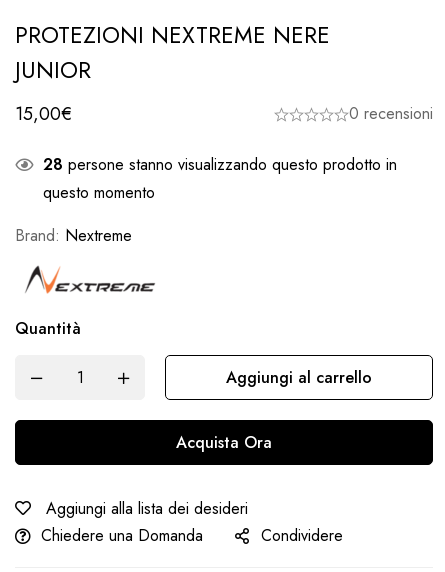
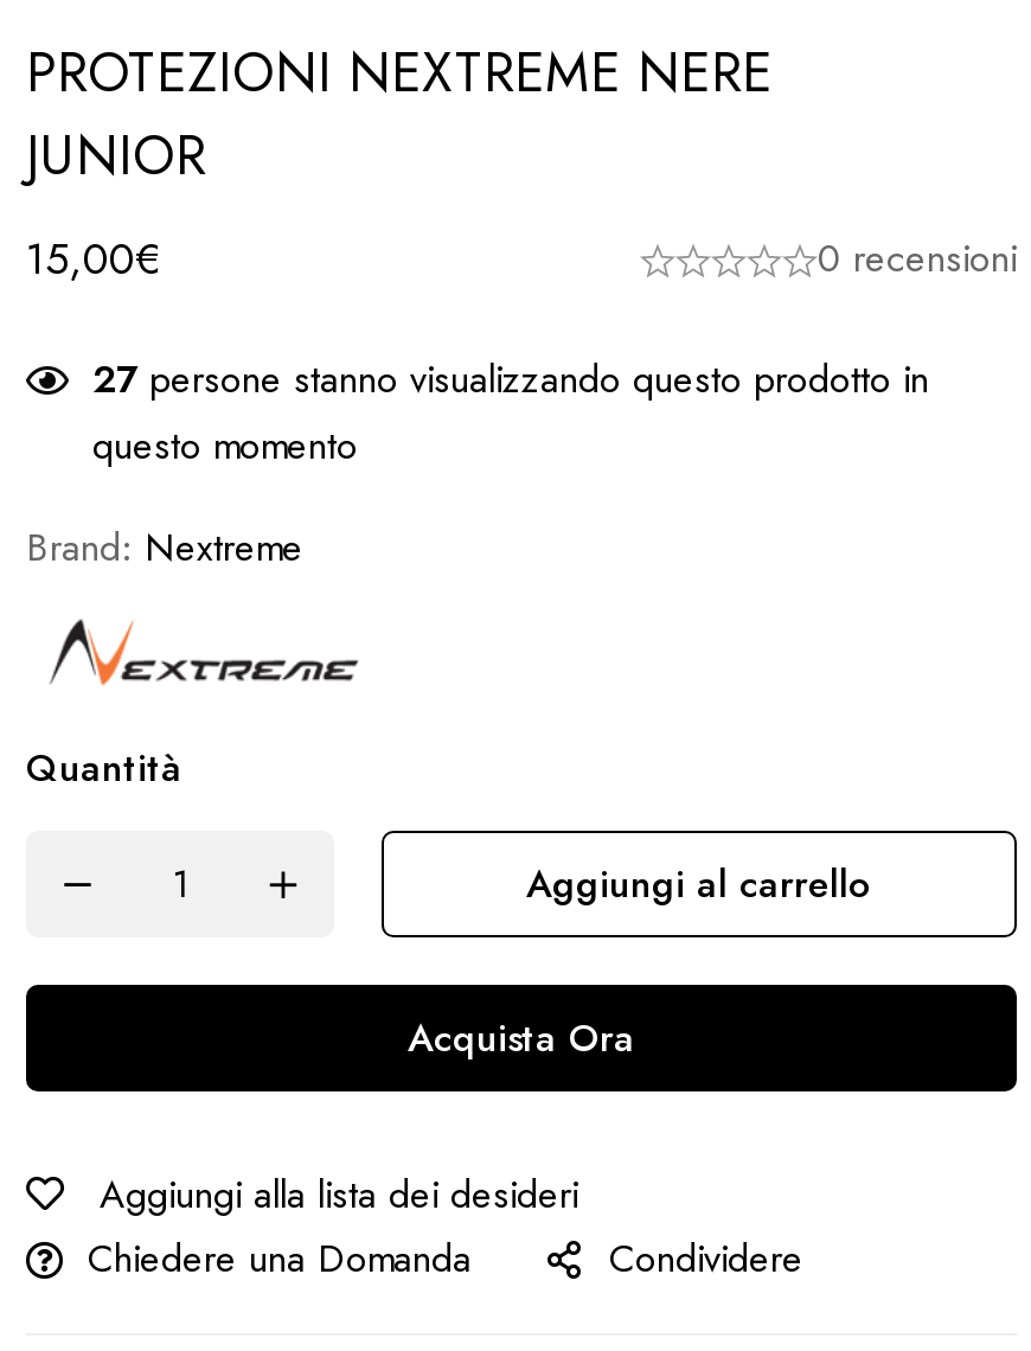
[43,153,397,176] 28 persone stanno visualizzando questo prodotto in -> [92,352,929,407] 27 persone stanno visualizzando questo prodotto in

